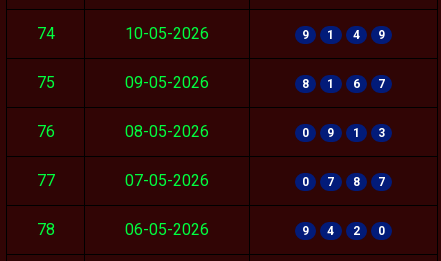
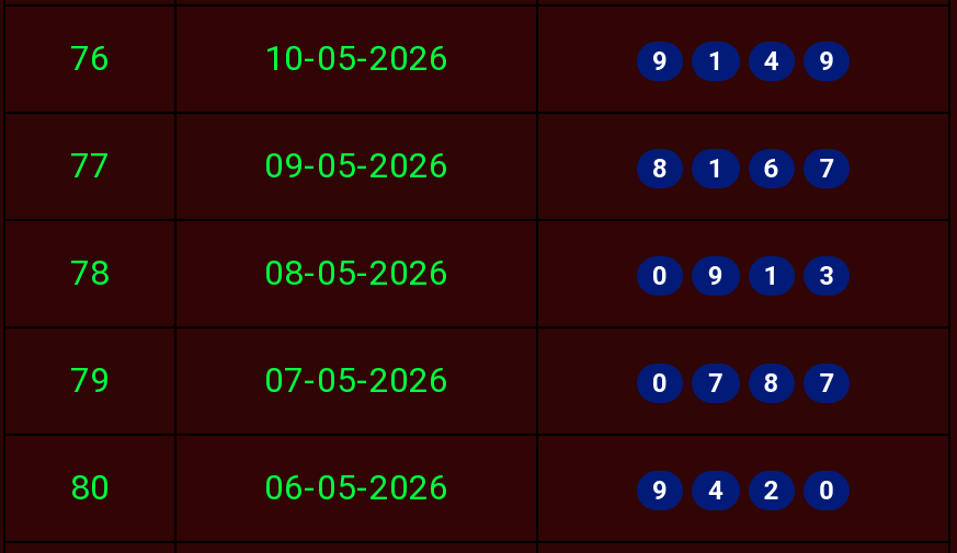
[36,24,54,43] 74 -> [70,37,110,79] 76
[36,73,54,92] 75 -> [70,145,110,186] 77
[36,122,54,141] 76 -> [70,252,110,293] 78
[36,171,54,190] 77 -> [70,359,110,401] 79
[36,220,54,239] 78 -> [70,466,110,508] 80

